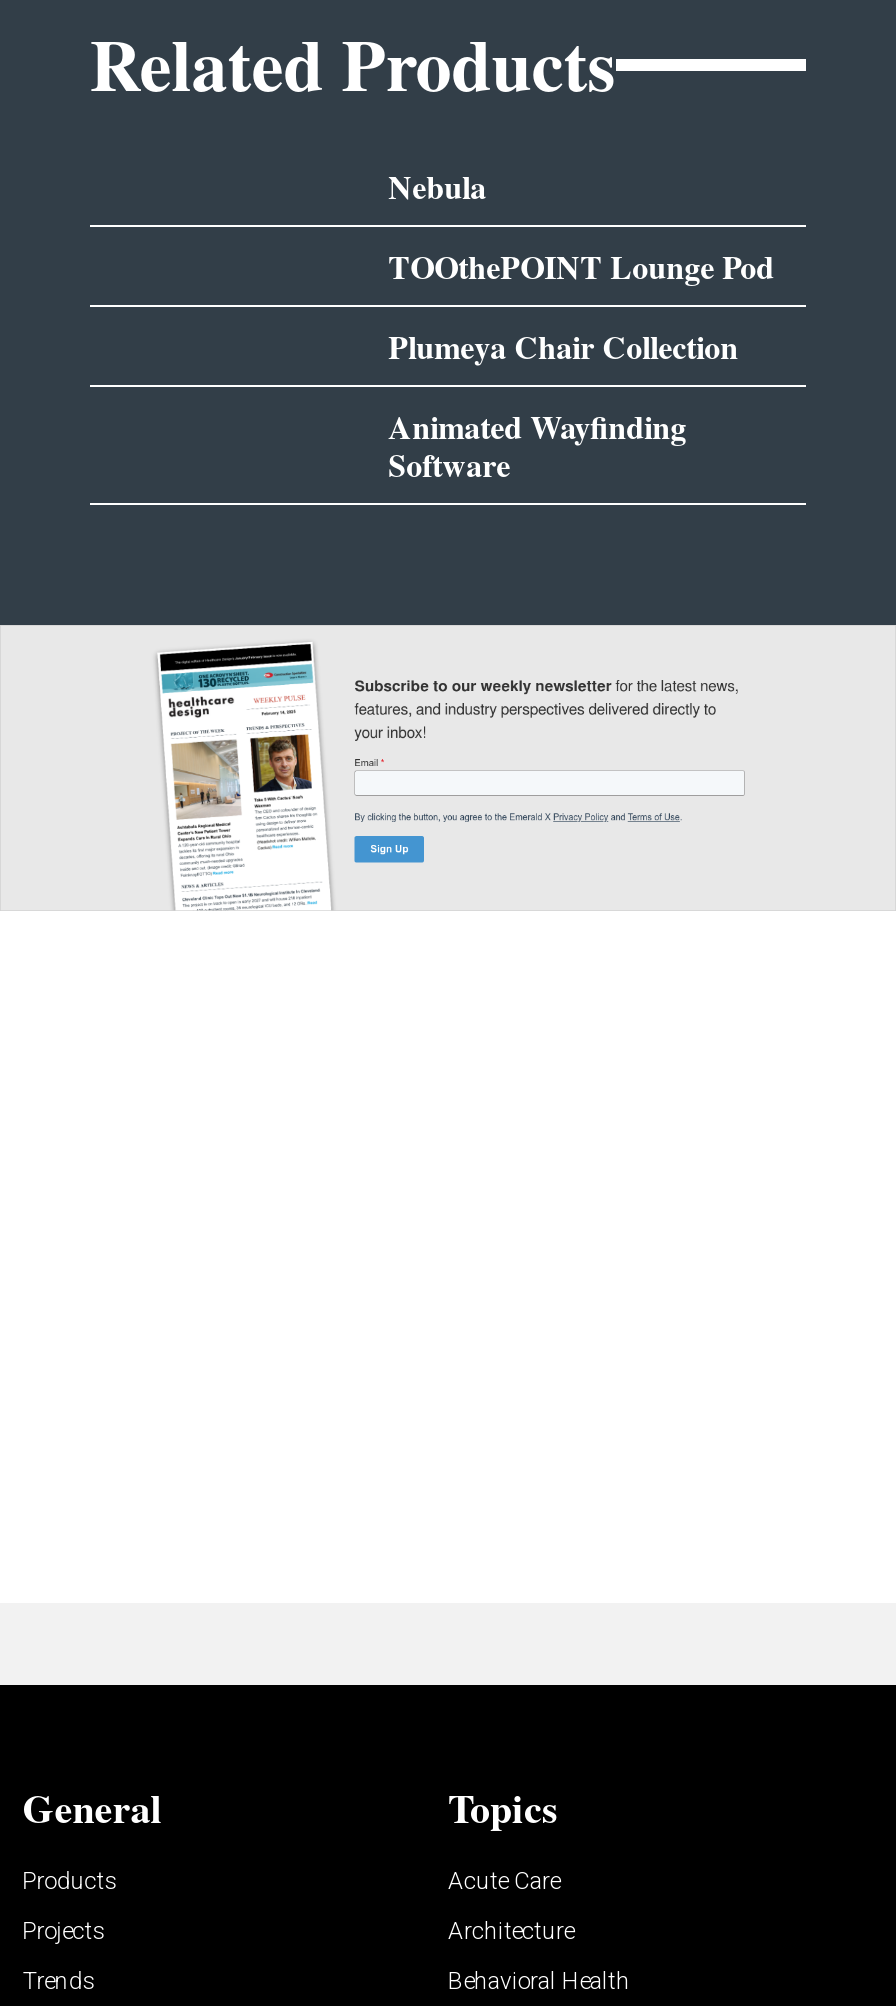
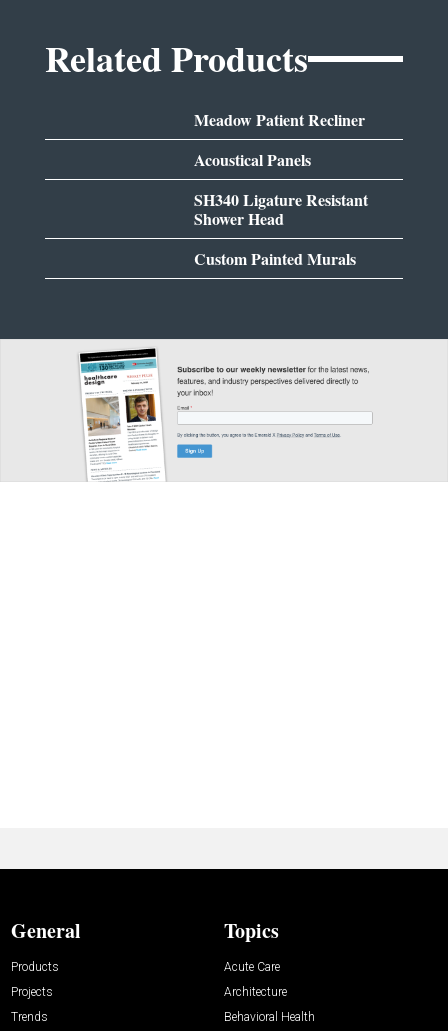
[388,163,486,209] Nebula -> [194,108,365,131] Meadow Patient Recliner
[388,243,774,289] TOOthePOINT Lounge Pod -> [194,148,311,171] Acoustical Panels
[388,323,738,369] Plumeya Chair Collection -> [194,188,368,230] SH340 Ligature Resistant | Shower Head
[388,403,686,487] Animated Wayfinding | Software -> [194,247,356,270] Custom Painted Murals

